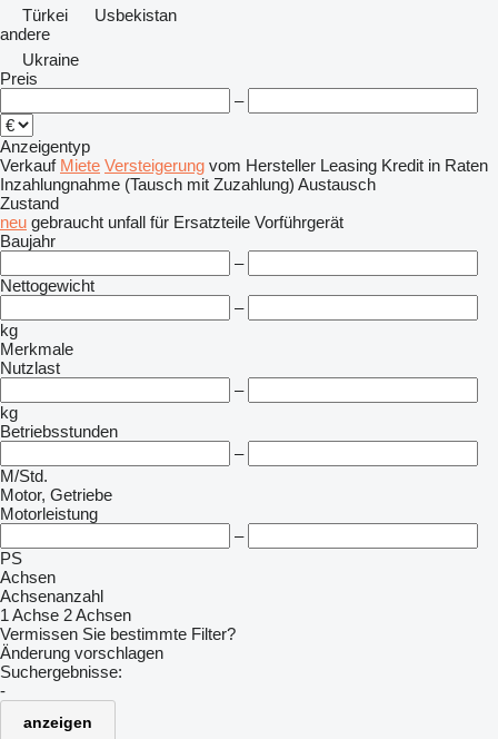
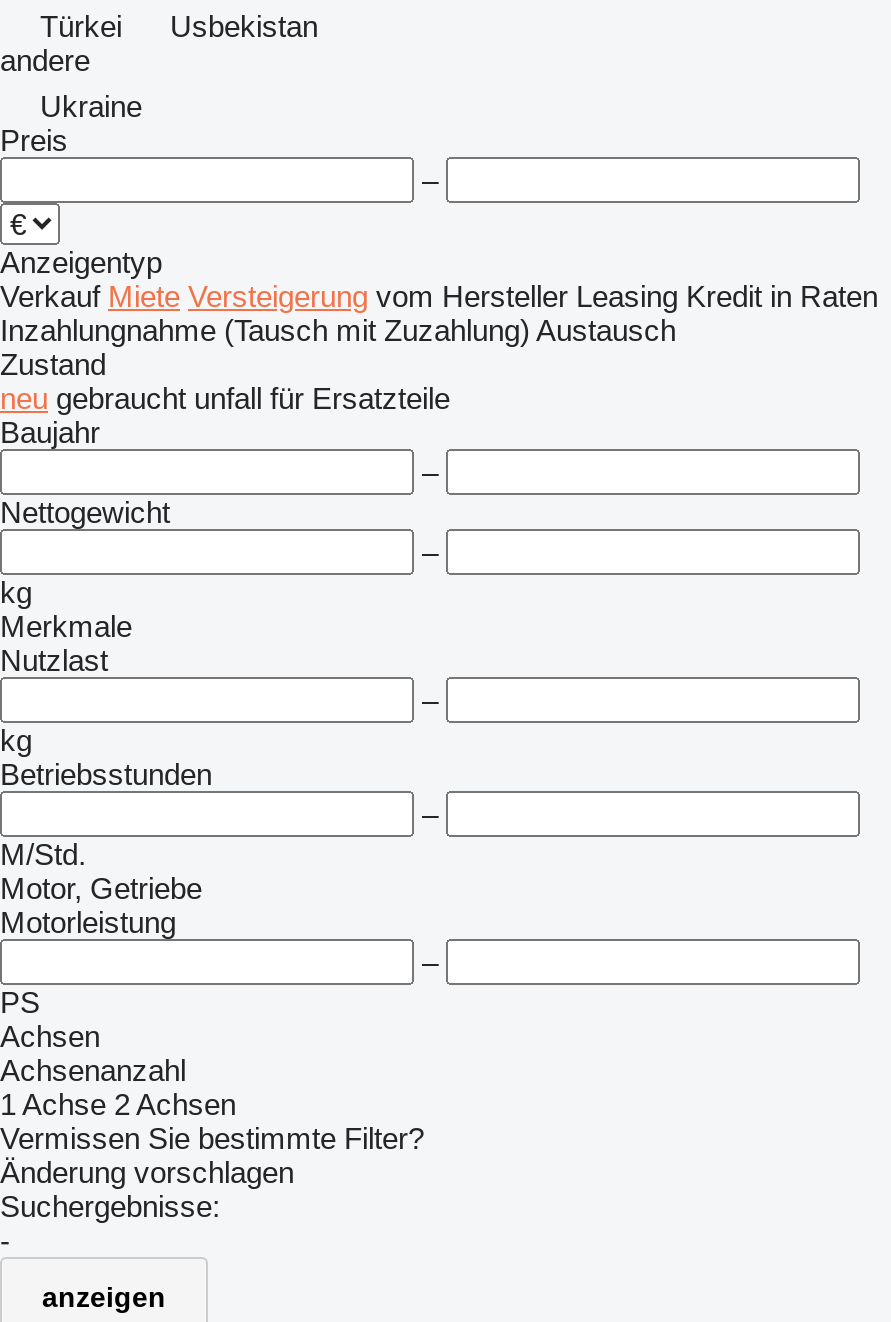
[0,213,343,231] neu gebraucht unfall für Ersatzteile Vorführgerät -> [0,381,450,415] neu gebraucht unfall für Ersatzteile

